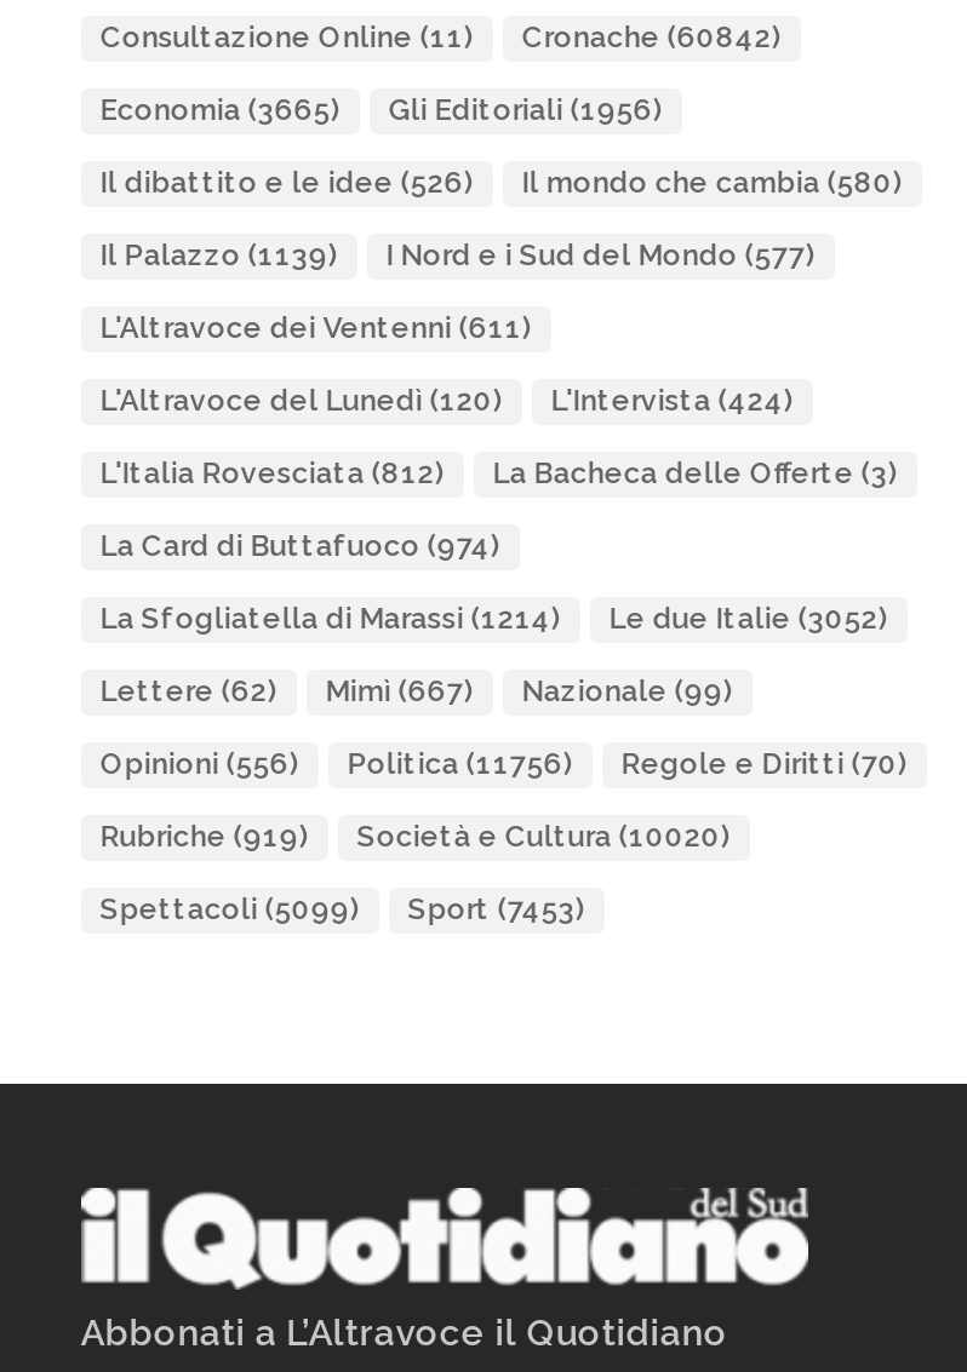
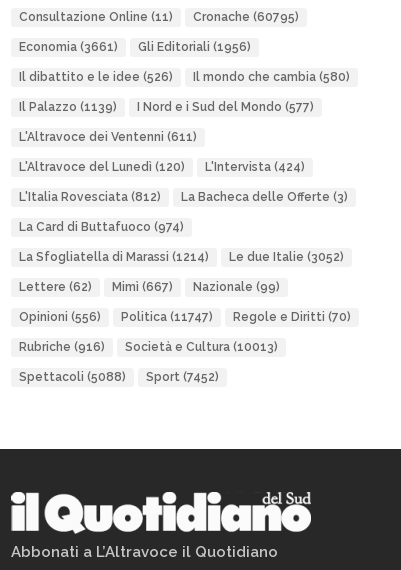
[100,21,781,55] Consultazione Online (11) Cronache (60842) -> [19,10,299,24] Consultazione Online (11) Cronache (60795)
[100,94,662,128] Economia (3665) Gli Editoriali (1956) -> [19,40,251,54] Economia (3661) Gli Editoriali (1956)
[100,748,907,782] Opinioni (556) Politica (11756) Regole e Diritti (70) -> [19,310,351,324] Opinioni (556) Politica (11747) Regole e Diritti (70)
[100,821,309,854] Rubriche (919) -> [19,340,105,354] Rubriche (916)
[357,821,730,854] Società e Cultura (10020) -> [125,340,278,354] Società e Cultura (10013)
[100,893,359,927] Spettacoli (5099) -> [19,370,126,384] Spettacoli (5088)
[408,893,585,927] Sport (7453) -> [146,370,219,384] Sport (7452)

